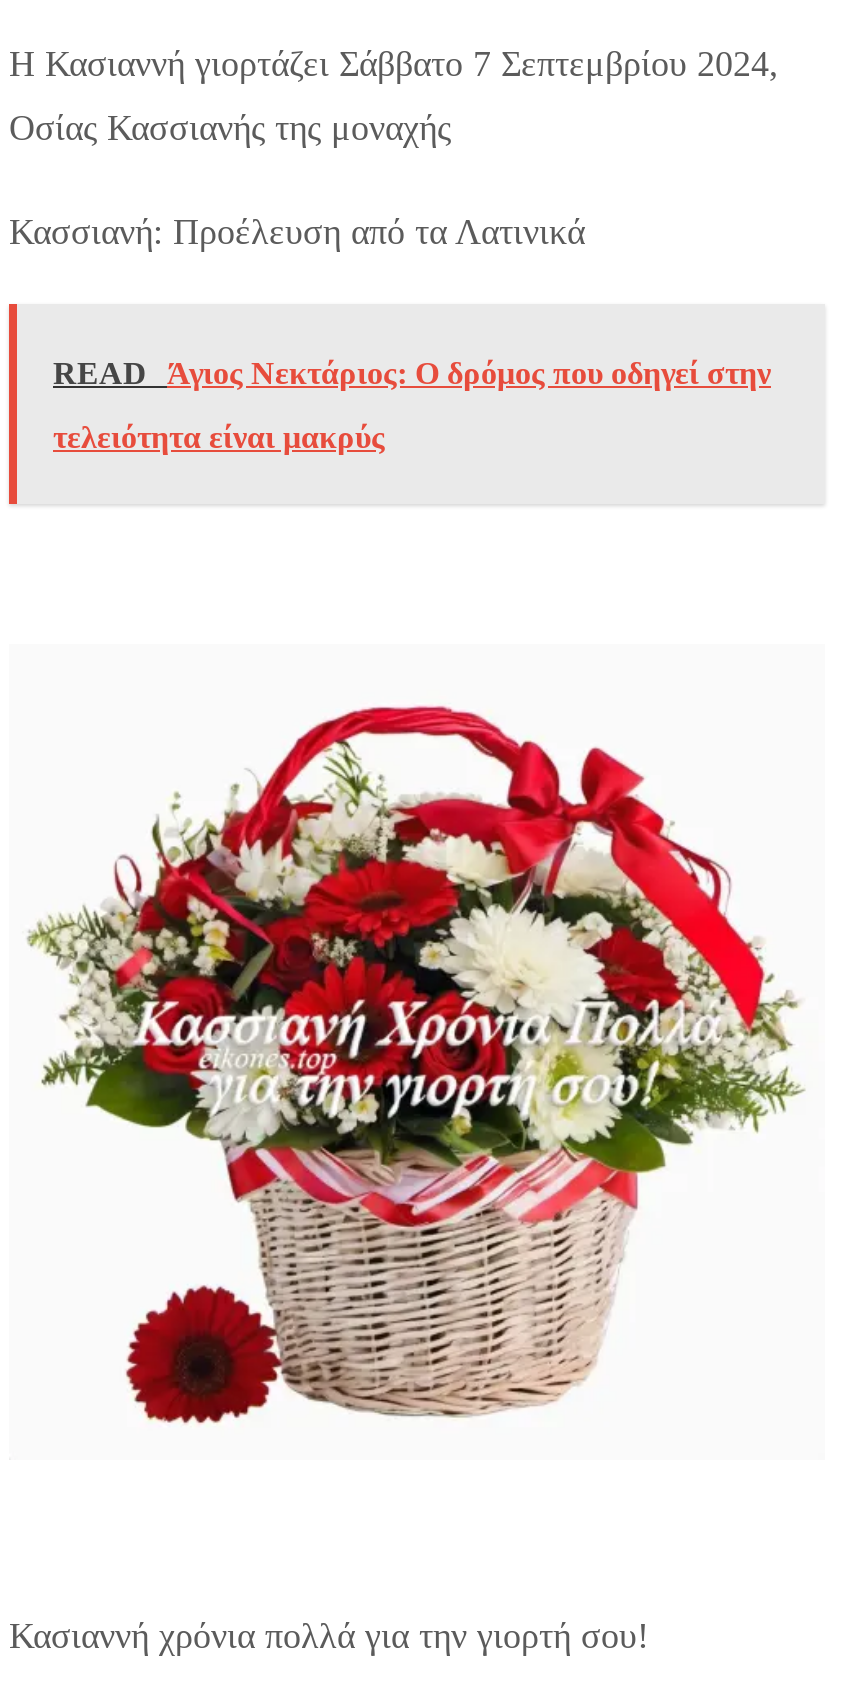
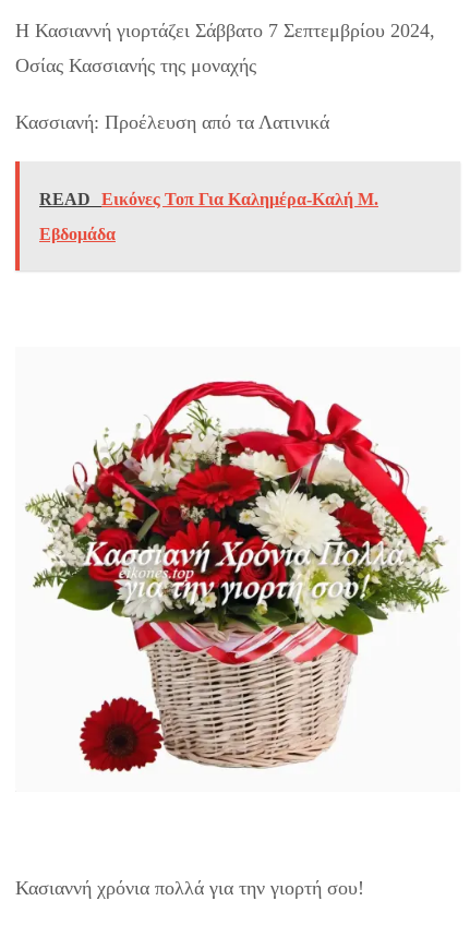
[53,356,771,390] READ Άγιος Νεκτάριος: Ο δρόμος που οδηγεί στην -> [39,190,378,208] READ Εικόνες Τοπ Για Καλημέρα-Καλή Μ.
[53,420,385,454] τελειότητα είναι μακρύς -> [39,225,116,243] Εβδομάδα

